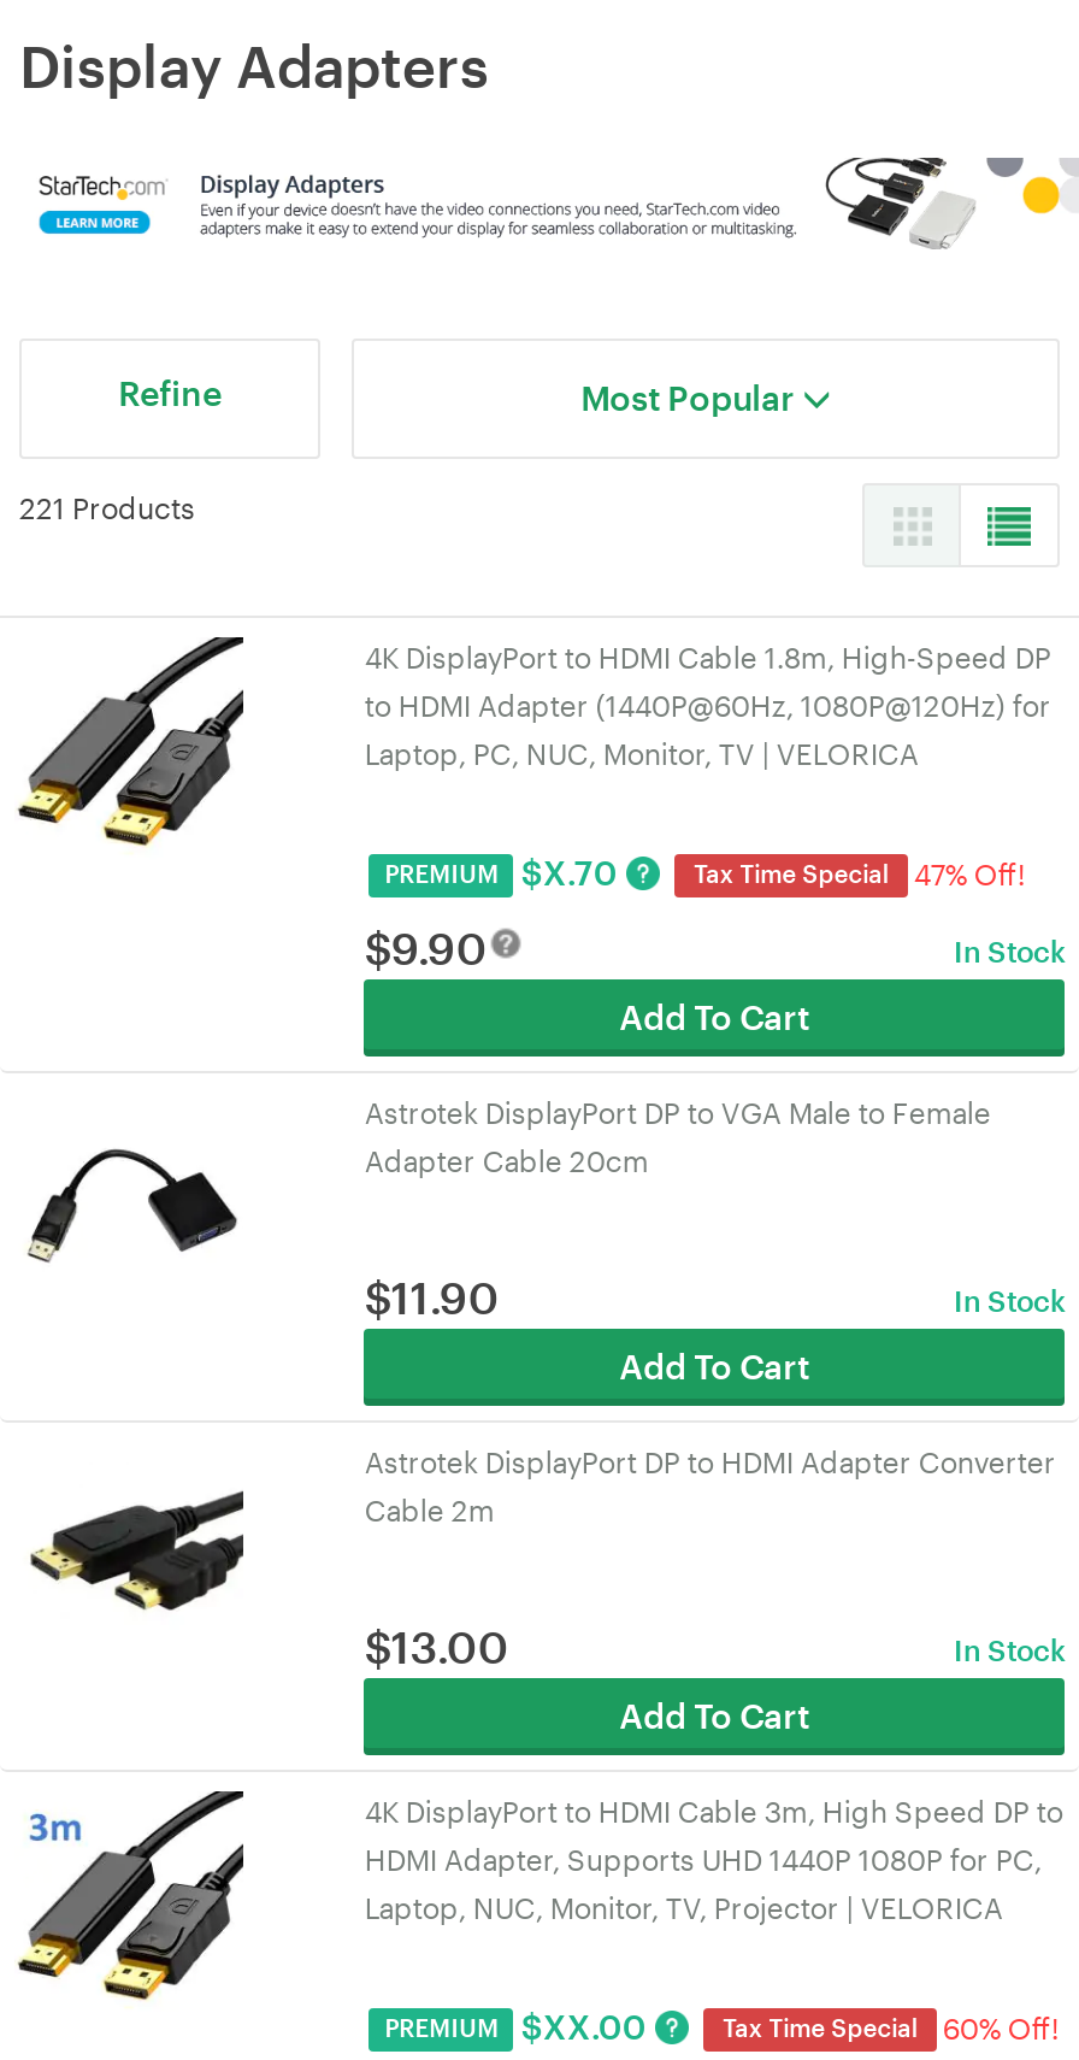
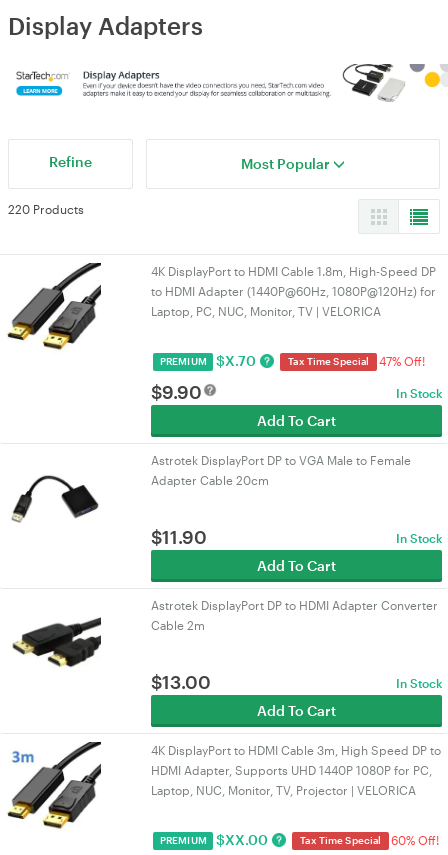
[19,490,195,524] 221 Products -> [8,202,84,216] 220 Products

